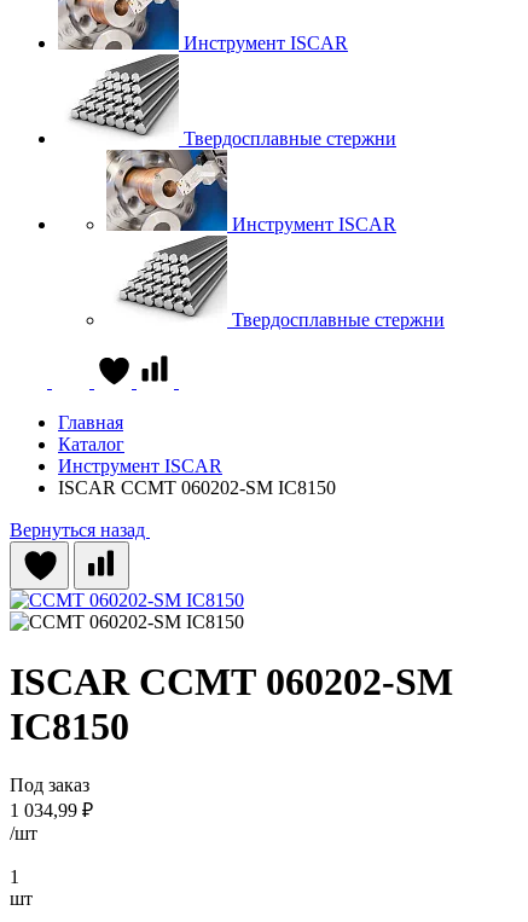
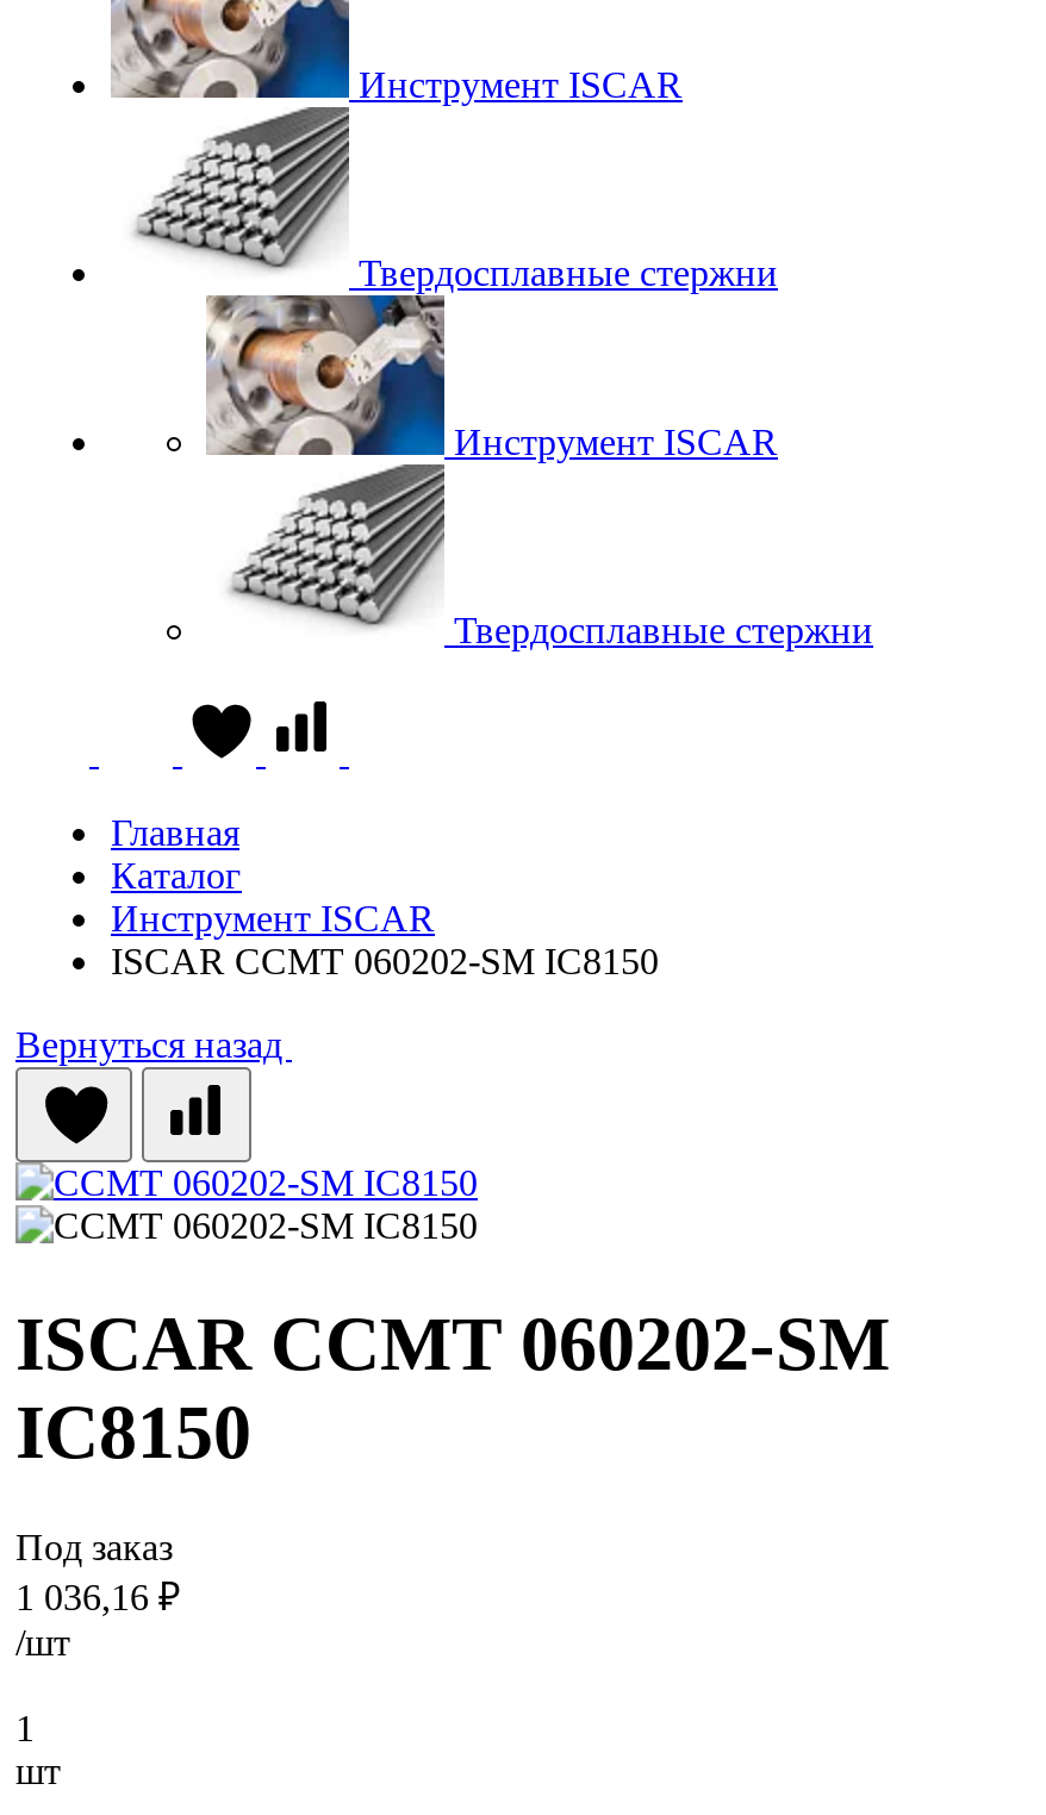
[10,800,93,821] 1 034,99 ₽ -> [15,1577,180,1618] 1 036,16 ₽

